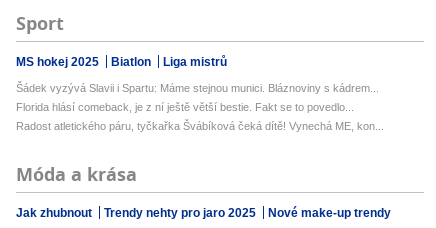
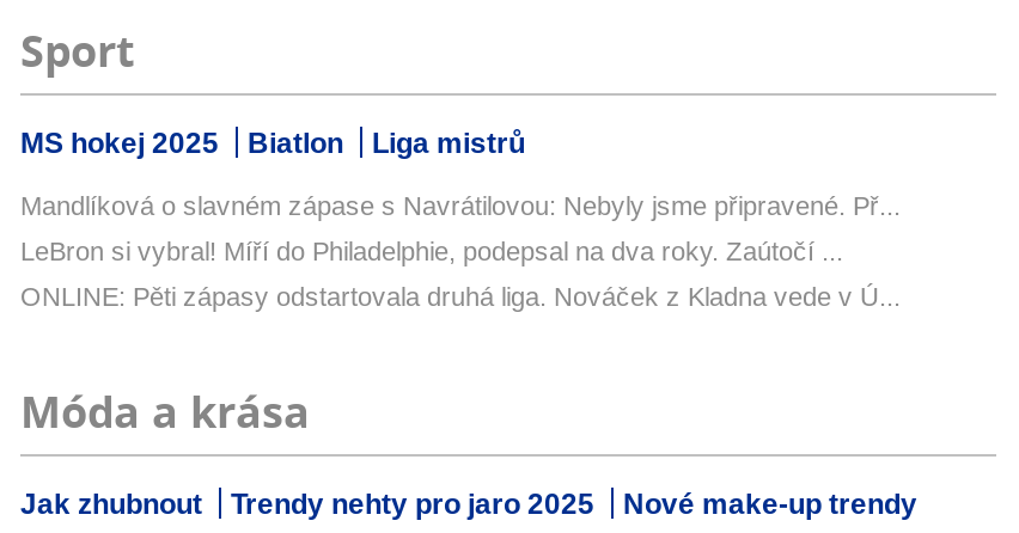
[16,82,379,94] Šádek vyzývá Slavii i Spartu: Máme stejnou munici. Bláznoviny s kádrem... -> [20,191,901,220] Mandlíková o slavném zápase s Navrátilovou: Nebyly jsme připravené. Př...
[16,101,354,113] Florida hlásí comeback, je z ní ještě větší bestie. Fakt se to povedlo... -> [20,237,843,265] LeBron si vybral! Míří do Philadelphie, podepsal na dva roky. Zaútočí ...
[16,120,384,132] Radost atletického páru, tyčkařka Švábíková čeká dítě! Vynechá ME, kon... -> [20,282,901,311] ONLINE: Pěti zápasy odstartovala druhá liga. Nováček z Kladna vede v Ú...

